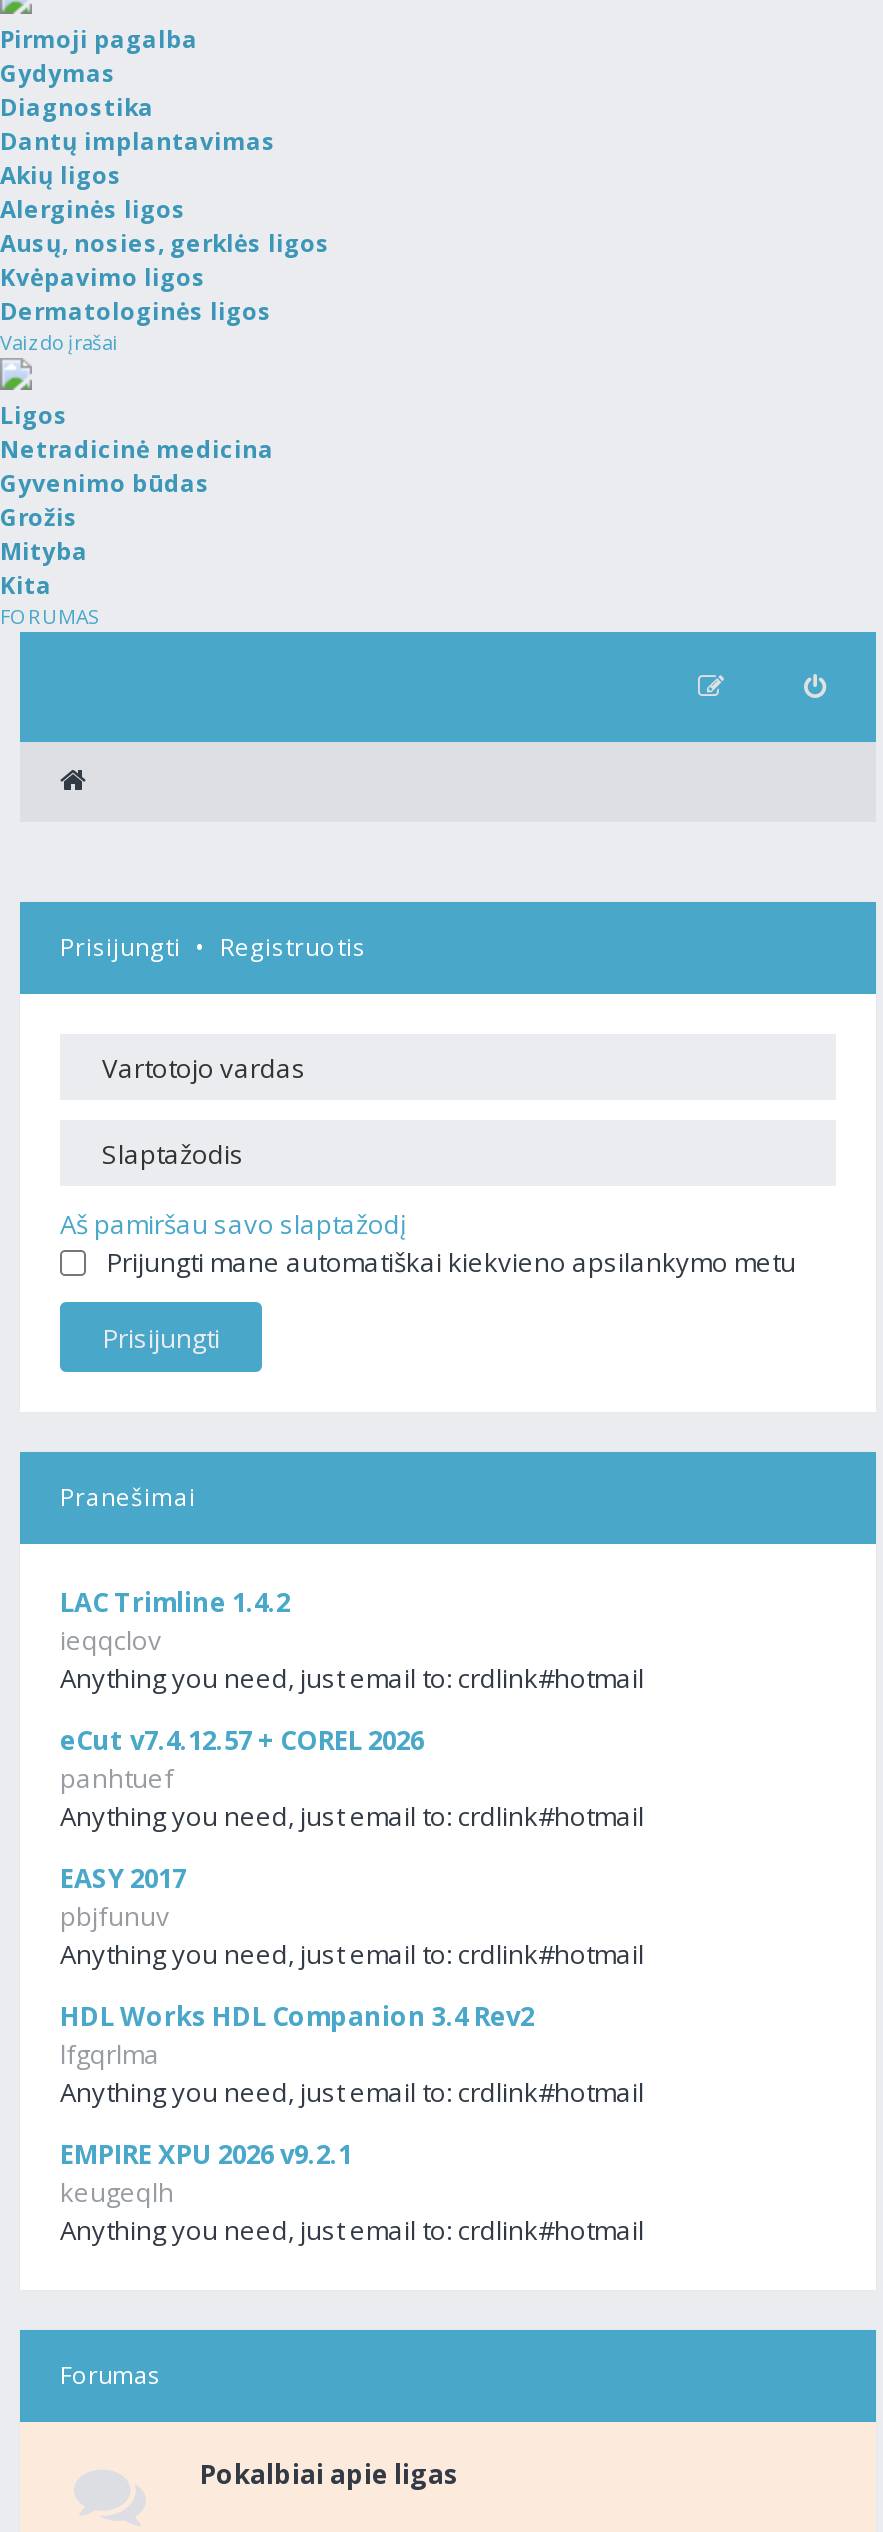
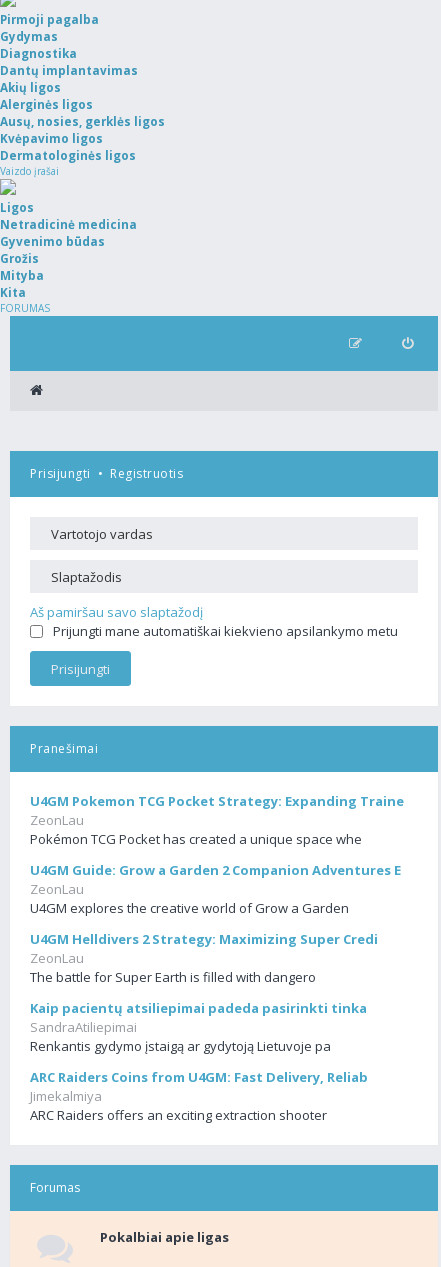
[60,1584,644,1696] LAC Trimline 1.4.2 | ieqqclov | Anything you need, just email to: crdlink#hotmail -> [30,792,404,848] U4GM Pokemon TCG Pocket Strategy: Expanding Traine | ZeonLau | Pokémon TCG Pocket has created a unique space whe
[60,1722,644,1834] eCut v7.4.12.57 + COREL 2026 | panhtuef | Anything you need, just email to: crdlink#hotmail -> [30,861,401,917] U4GM Guide: Grow a Garden 2 Companion Adventures E | ZeonLau | U4GM explores the creative world of Grow a Garden
[60,1860,644,1972] EASY 2017 | pbjfunuv | Anything you need, just email to: crdlink#hotmail -> [30,930,378,986] U4GM Helldivers 2 Strategy: Maximizing Super Credi | ZeonLau | The battle for Super Earth is filled with dangero
[60,1998,644,2110] HDL Works HDL Companion 3.4 Rev2 | lfgqrlma | Anything you need, just email to: crdlink#hotmail -> [30,999,367,1055] Kaip pacientų atsiliepimai padeda pasirinkti tinka | SandraAtiliepimai | Renkantis gydymo įstaigą ar gydytoją Lietuvoje pa
[60,2136,644,2248] EMPIRE XPU 2026 v9.2.1 | keugeqlh | Anything you need, just email to: crdlink#hotmail -> [30,1068,368,1124] ARC Raiders Coins from U4GM: Fast Delivery, Reliab | Jimekalmiya | ARC Raiders offers an exciting extraction shooter

